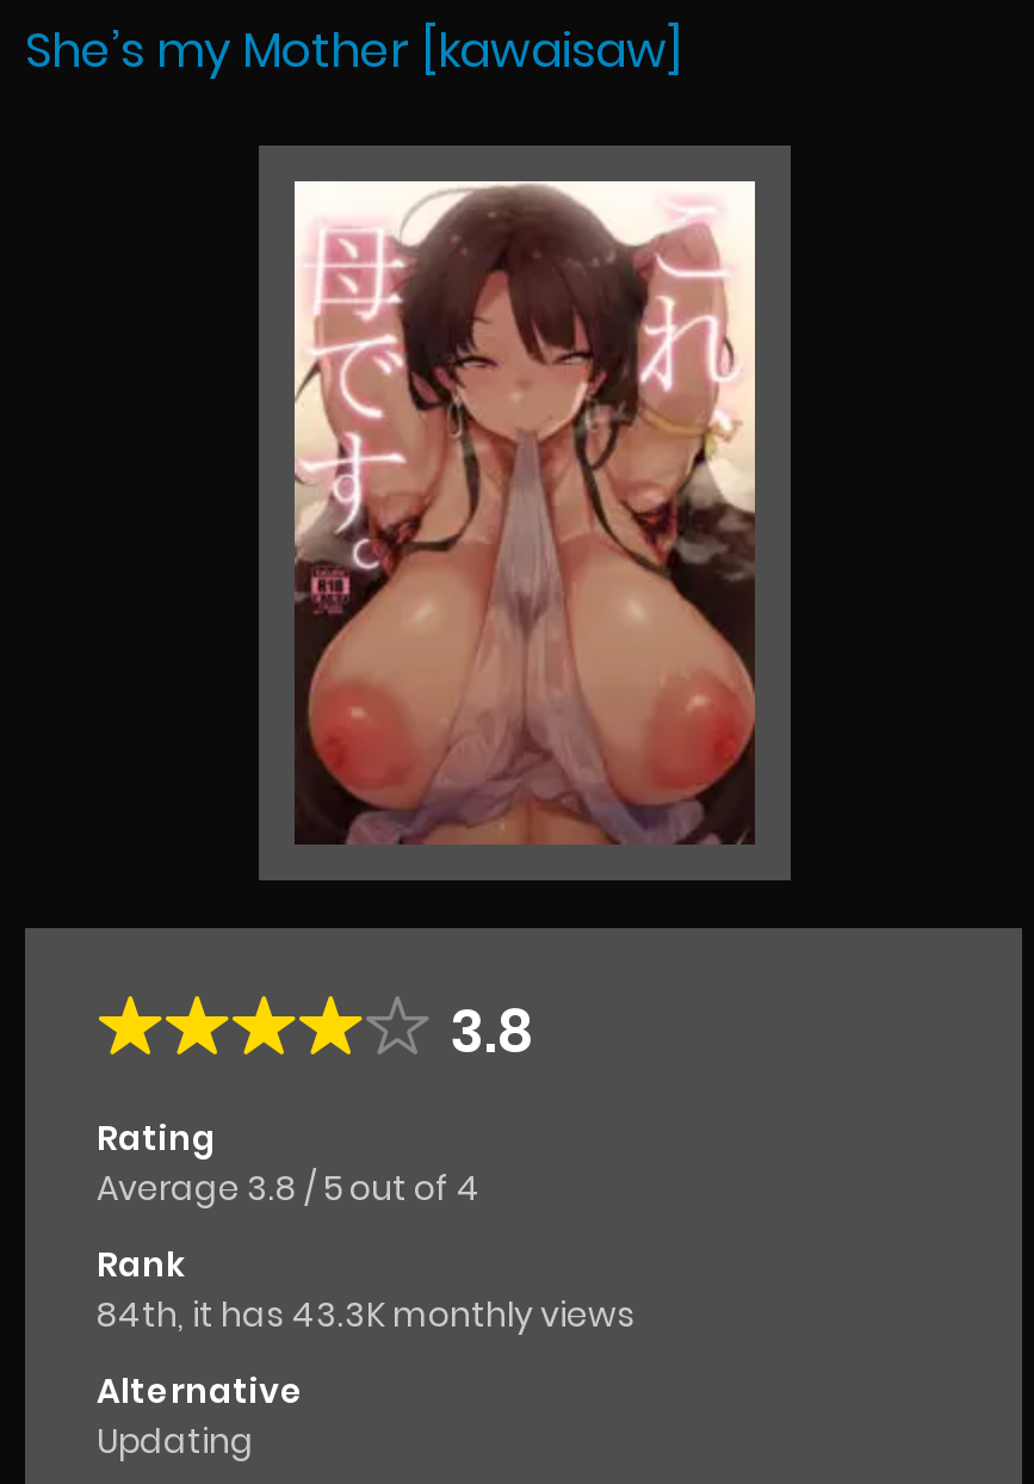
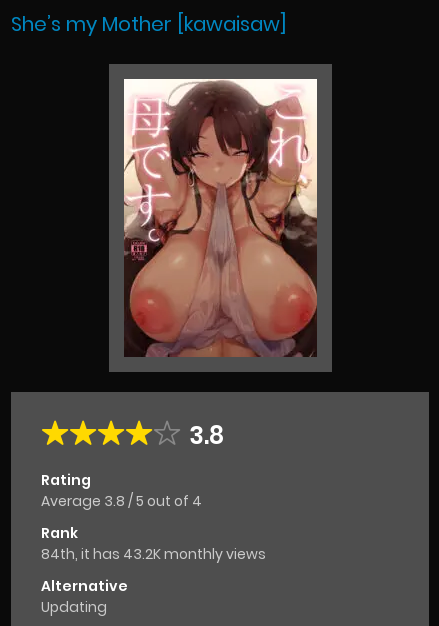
[97,1292,636,1339] 84th, it has 43.3K monthly views -> [41,544,266,564] 84th, it has 43.2K monthly views

